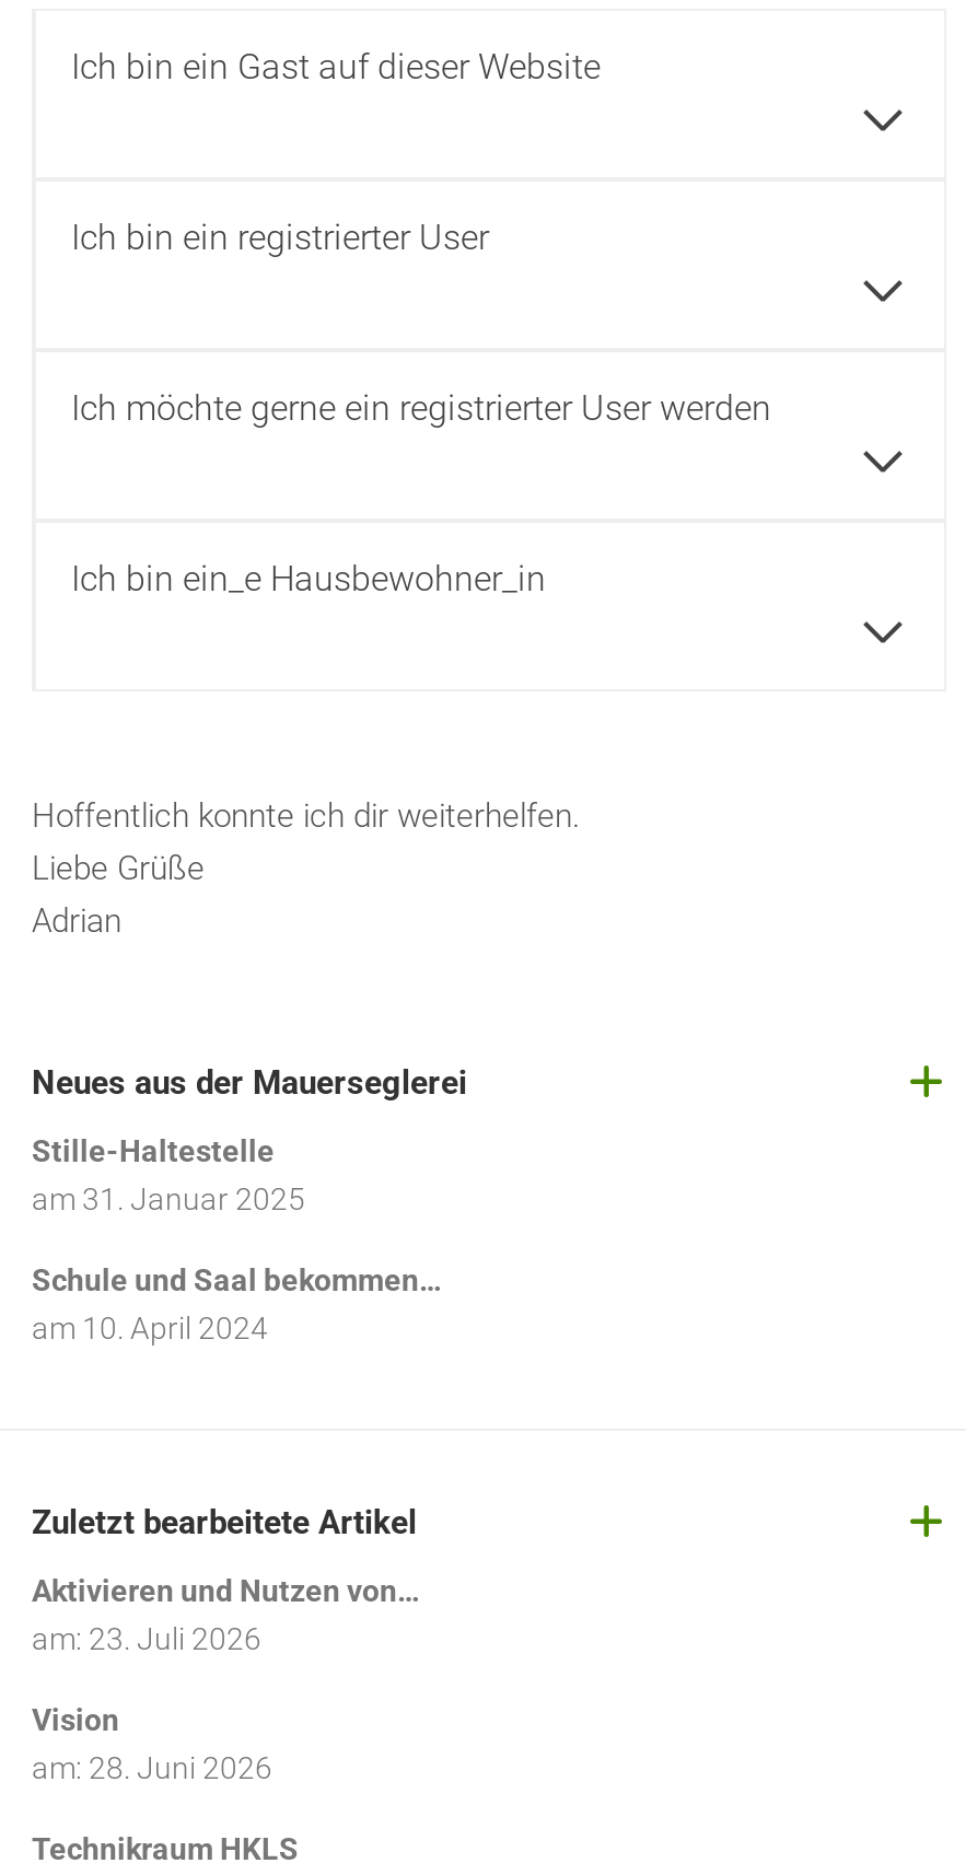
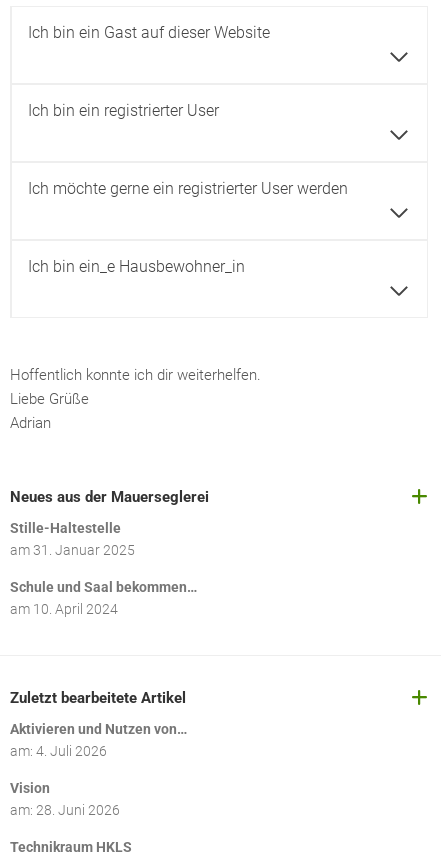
[32,1621,261,1656] am: 23. Juli 2026 -> [10,743,107,759] am: 4. Juli 2026

